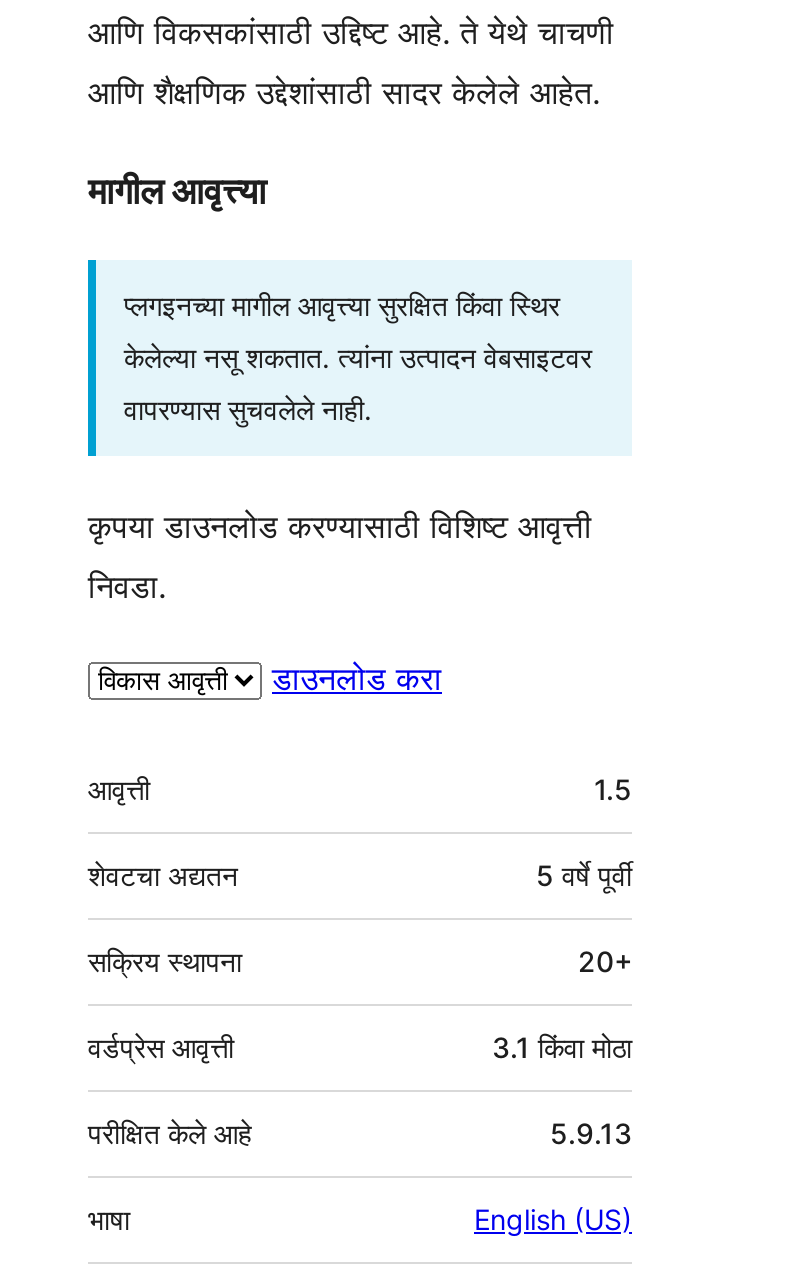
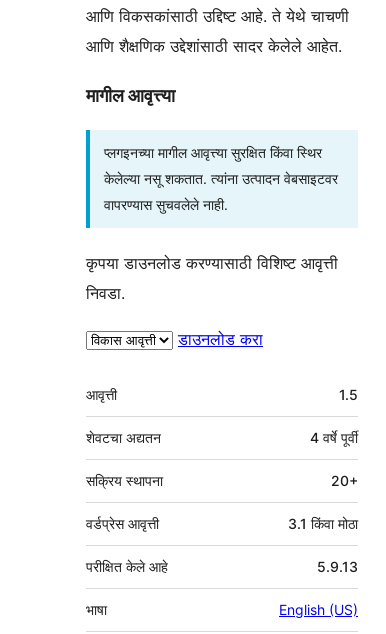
[536,857,632,891] 5 वर्षे पूर्वी -> [310,428,358,445] 4 वर्षे पूर्वी

